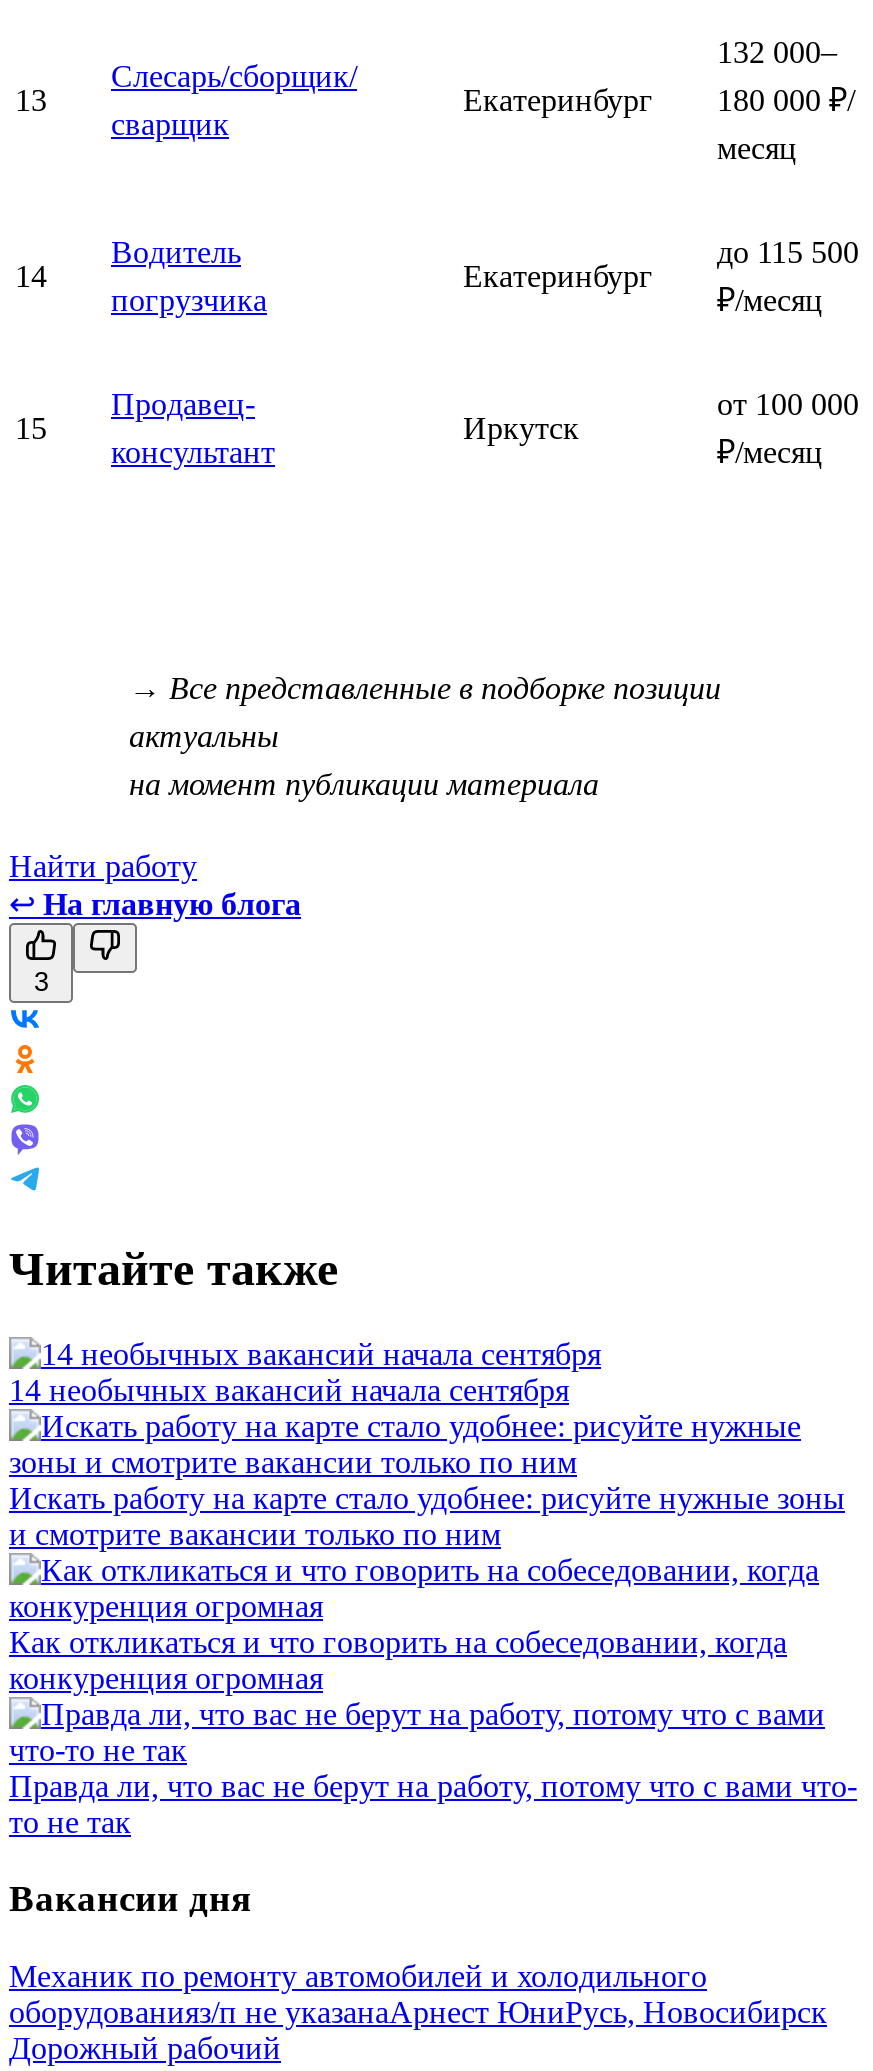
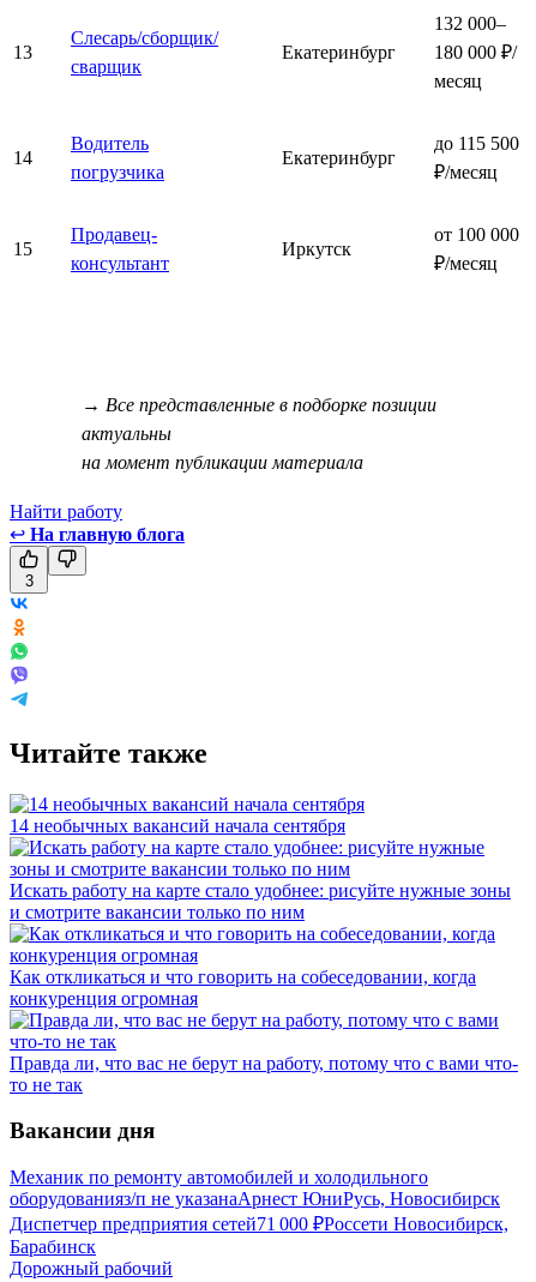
none -> [10,1214,508,1257] Диспетчер предприятия сетей71 000 ₽Россети Новосибирск, | Барабинск

